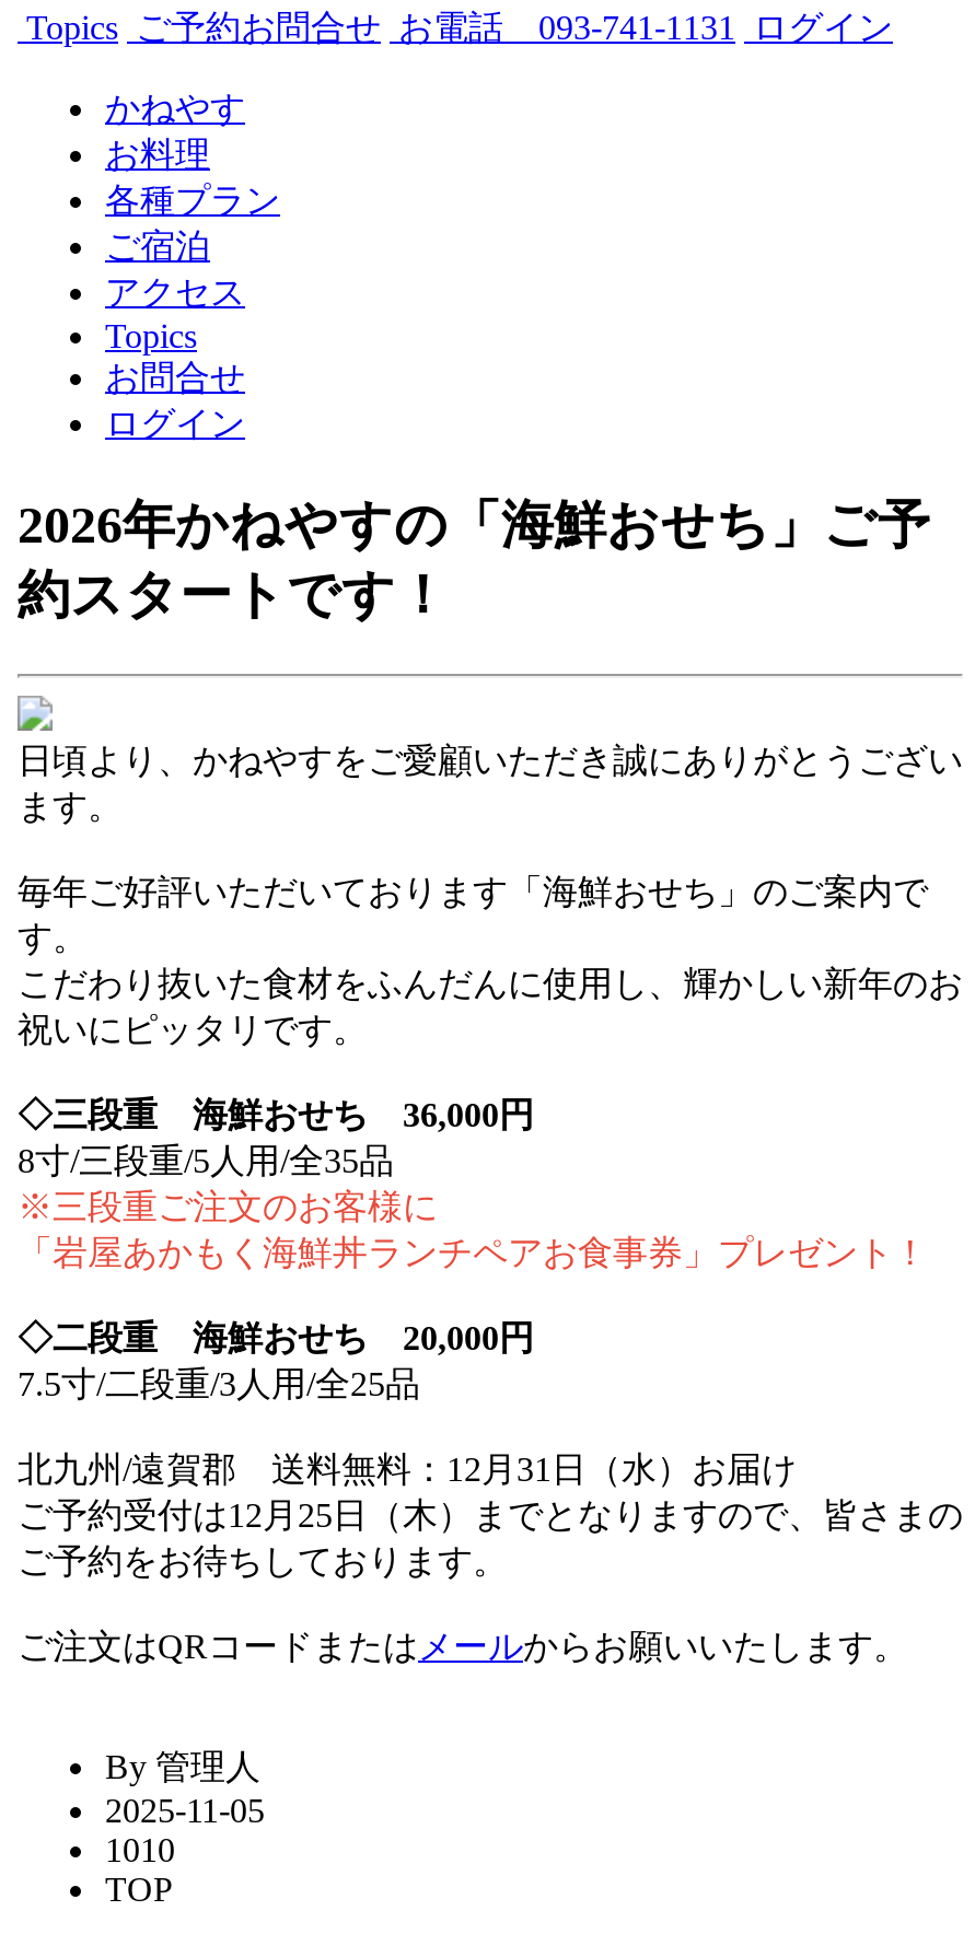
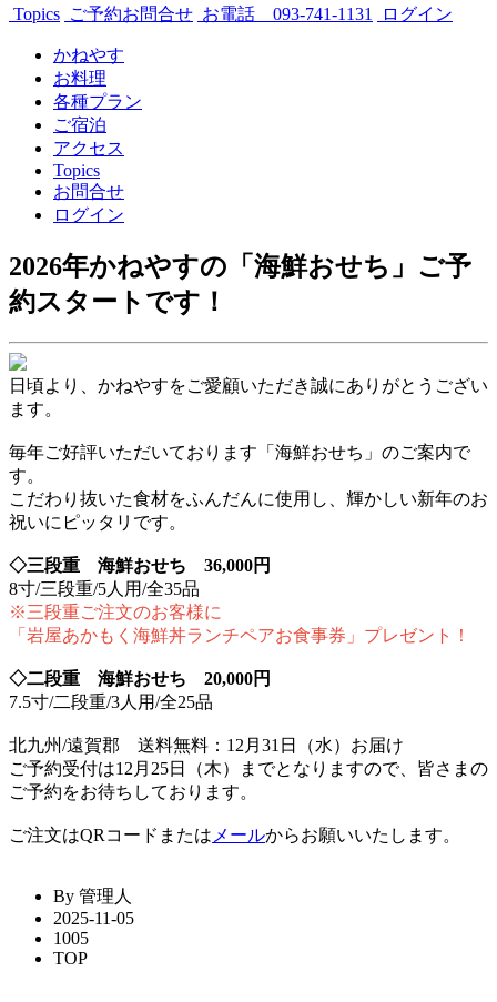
[105,1832,175,1869] 1010 -> [53,929,89,948] 1005

